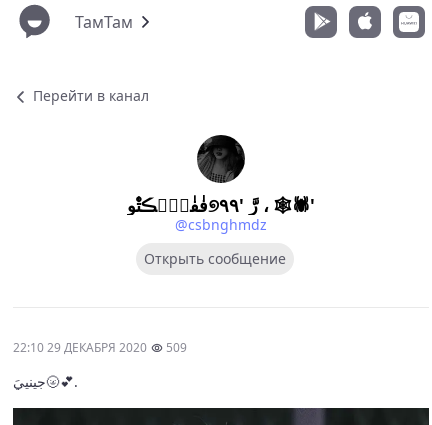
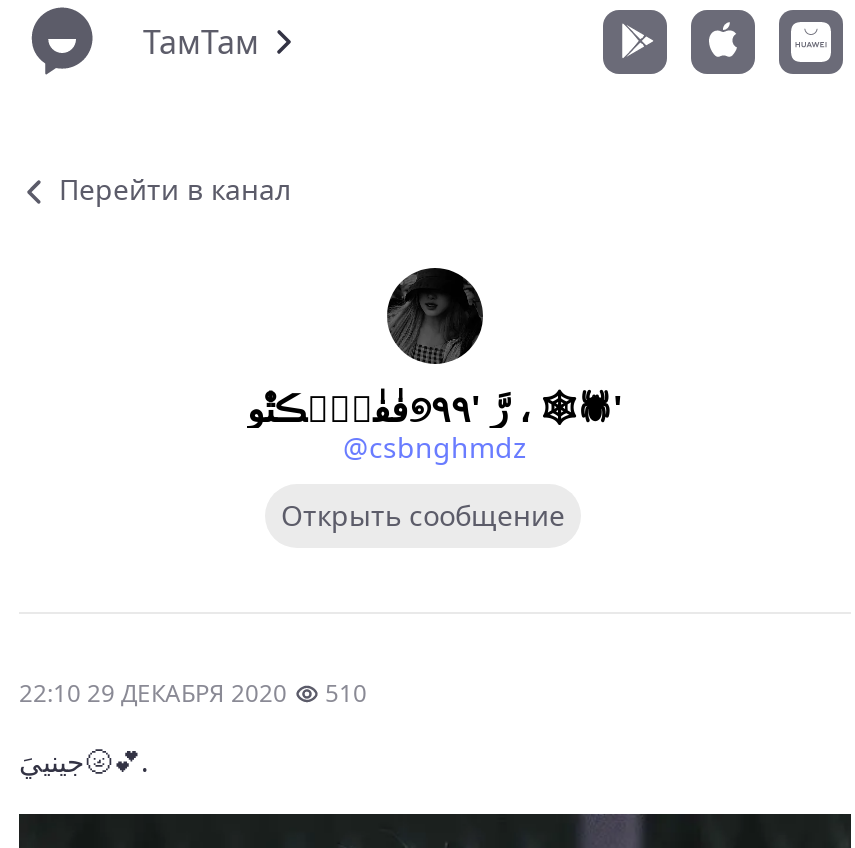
[13,339,187,356] 22:10 29 ДЕКАБРЯ 2020 509 -> [19,676,367,710] 22:10 29 ДЕКАБРЯ 2020 510

